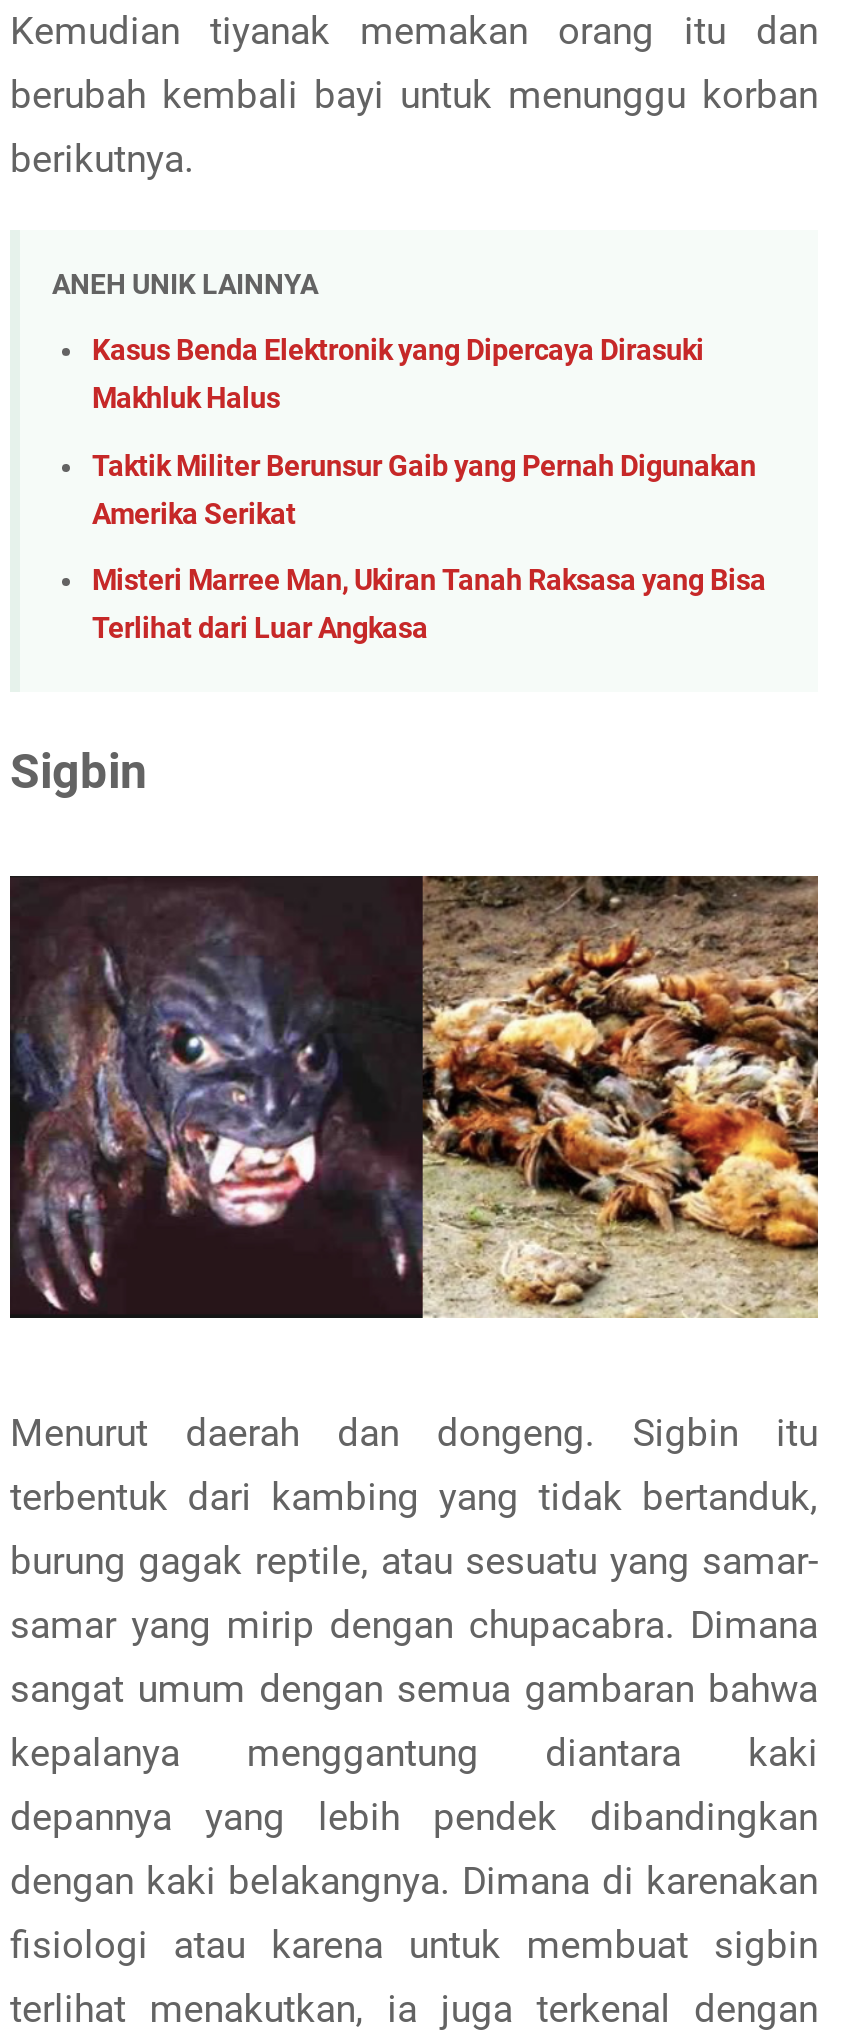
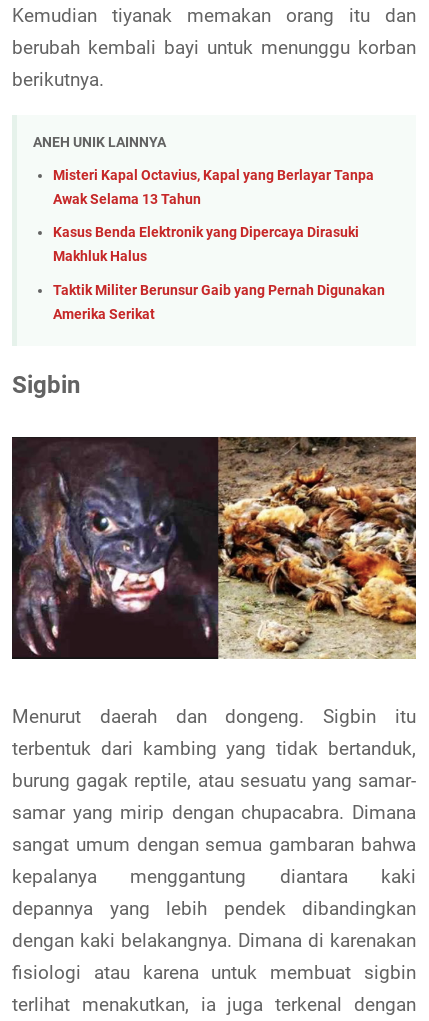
none -> [53,167,374,208] Misteri Kapal Octavius, Kapal yang Berlayar Tanpa | Awak Selama 13 Tahun
moved [92,334,756,531] -> [53,224,385,323]: Kasus Benda Elektronik yang Dipercaya Dirasuki | Makhluk Halus | Taktik Militer Berunsur Gaib yang Pernah Digunakan | Amerika Serikat
[92,564,766,646] Misteri Marree Man, Ukiran Tanah Raksasa yang Bisa | Terlihat dari Luar Angkasa -> none

